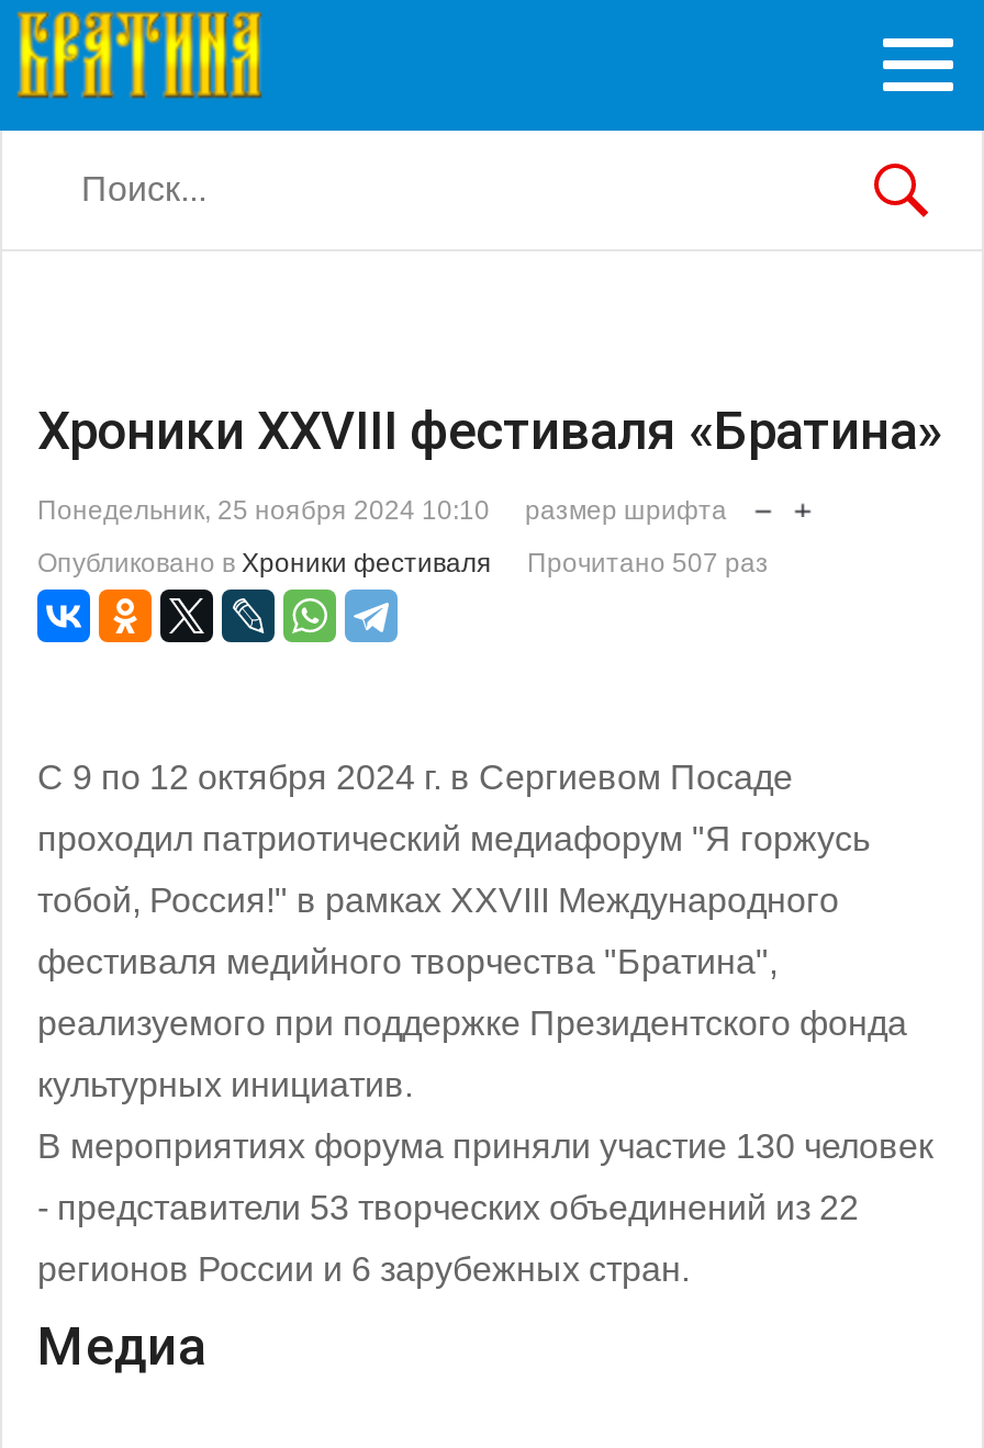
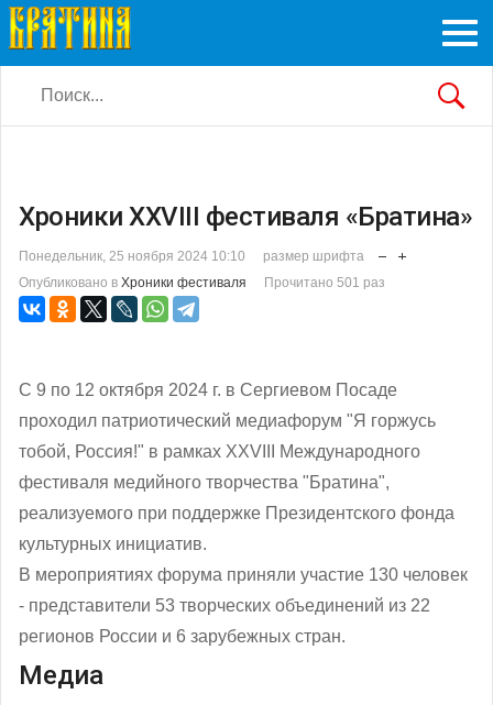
[527,549,769,579] Прочитано 507 раз -> [264,275,385,291] Прочитано 501 раз

